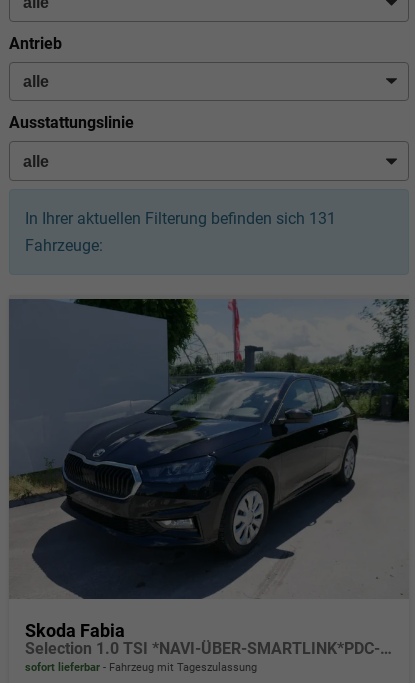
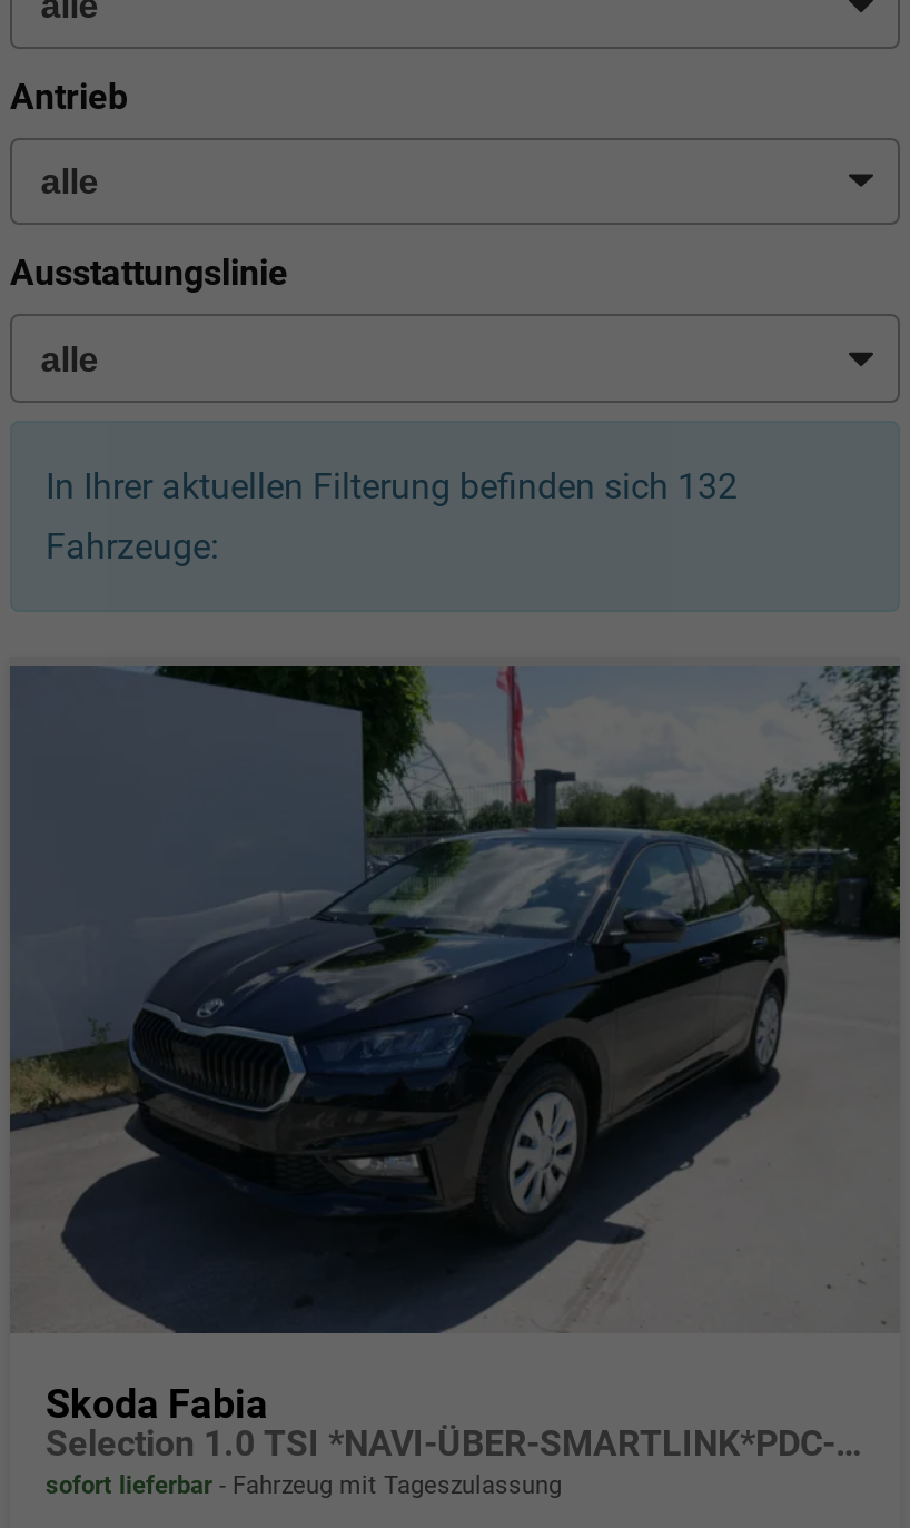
[25,209,336,228] In Ihrer aktuellen Filterung befinden sich 131 -> [46,465,738,507] In Ihrer aktuellen Filterung befinden sich 132

